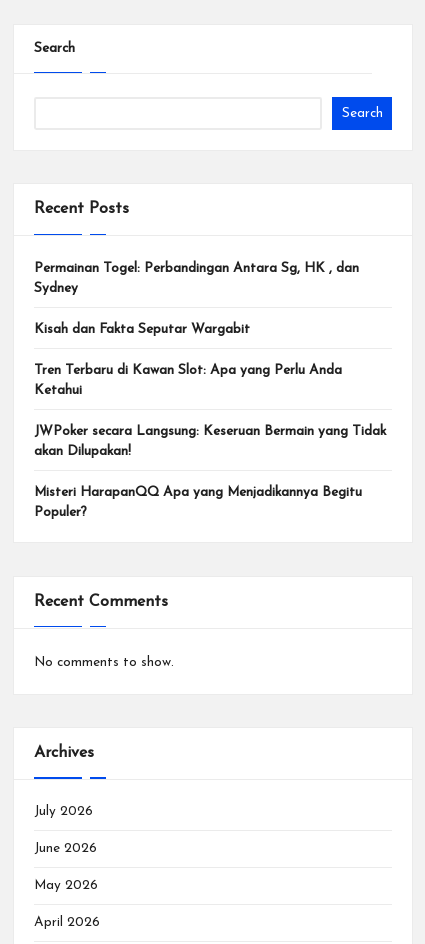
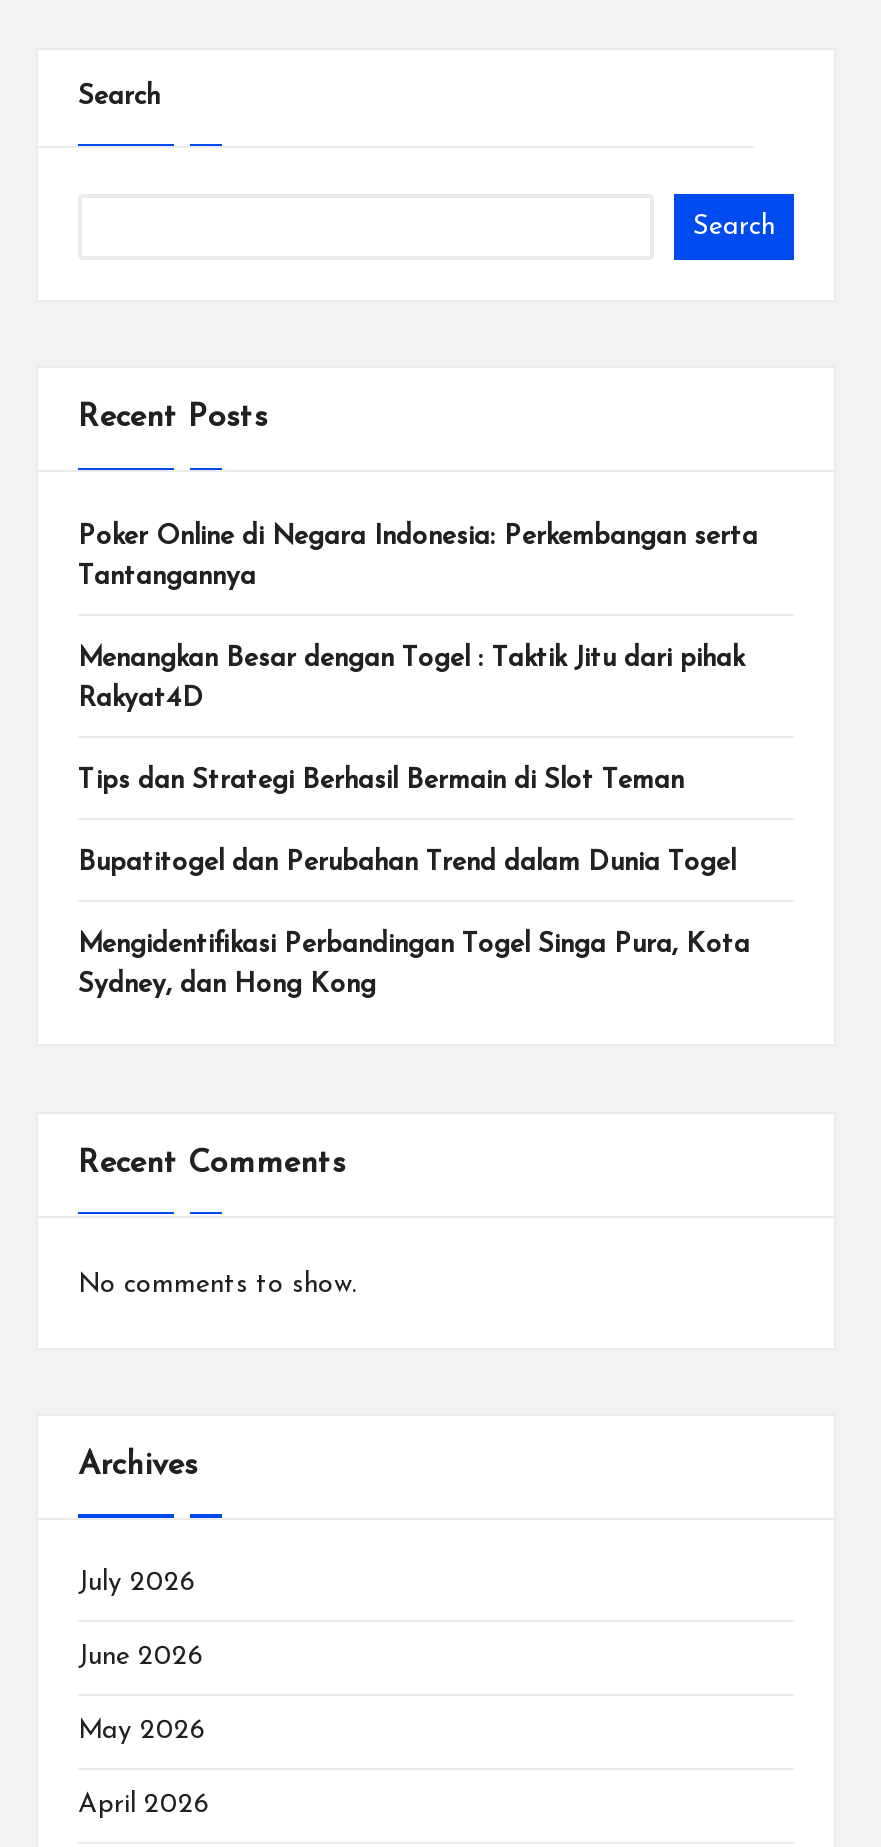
[34,262,386,519] Permainan Togel: Perbandingan Antara Sg, HK , dan | Sydney | Kisah dan Fakta Seputar Wargabit | Tren Terbaru di Kawan Slot: Apa yang Perlu Anda | Ketahui | JWPoker secara Langsung: Keseruan Bermain yang Tidak | akan Dilupakan! | Misteri HarapanQQ Apa yang Menjadikannya Begitu | Populer? -> [78,523,758,997] Poker Online di Negara Indonesia: Perkembangan serta | Tantangannya | Menangkan Besar dengan Togel : Taktik Jitu dari pihak | Rakyat4D | Tips dan Strategi Berhasil Bermain di Slot Teman | Bupatitogel dan Perubahan Trend dalam Dunia Togel | Mengidentifikasi Perbandingan Togel Singa Pura, Kota | Sydney, dan Hong Kong

